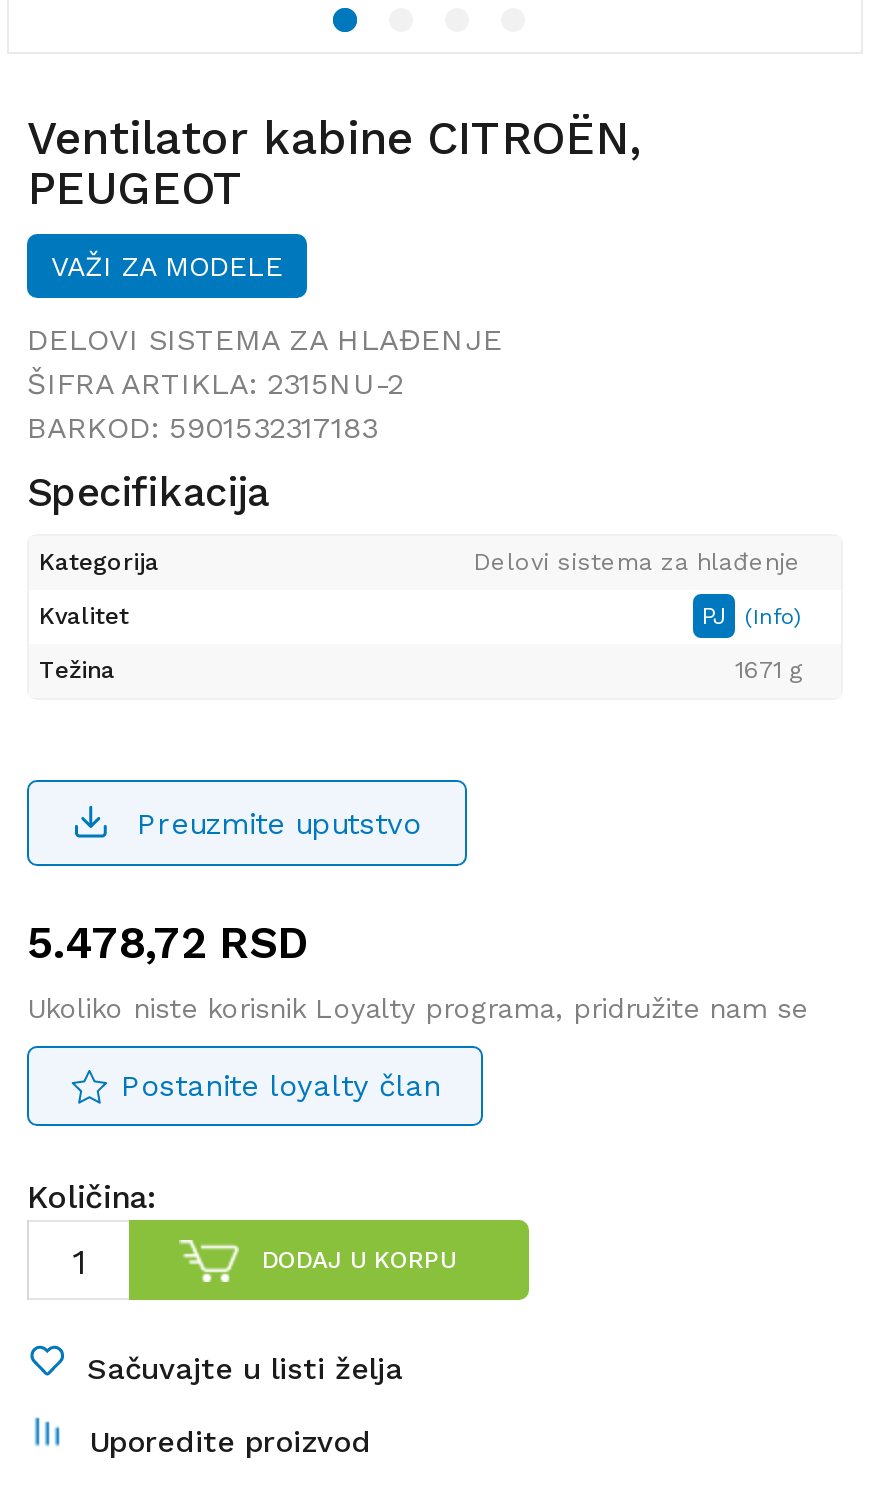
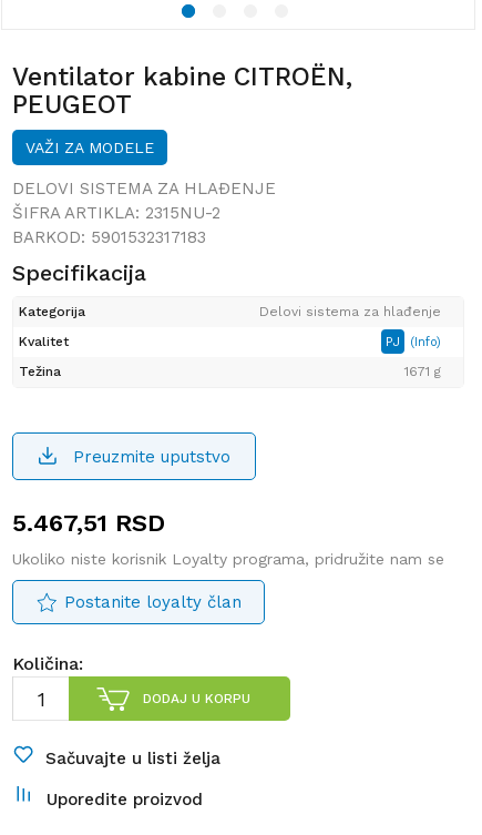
[27,918,309,968] 5.478,72 RSD -> [12,509,165,537] 5.467,51 RSD

